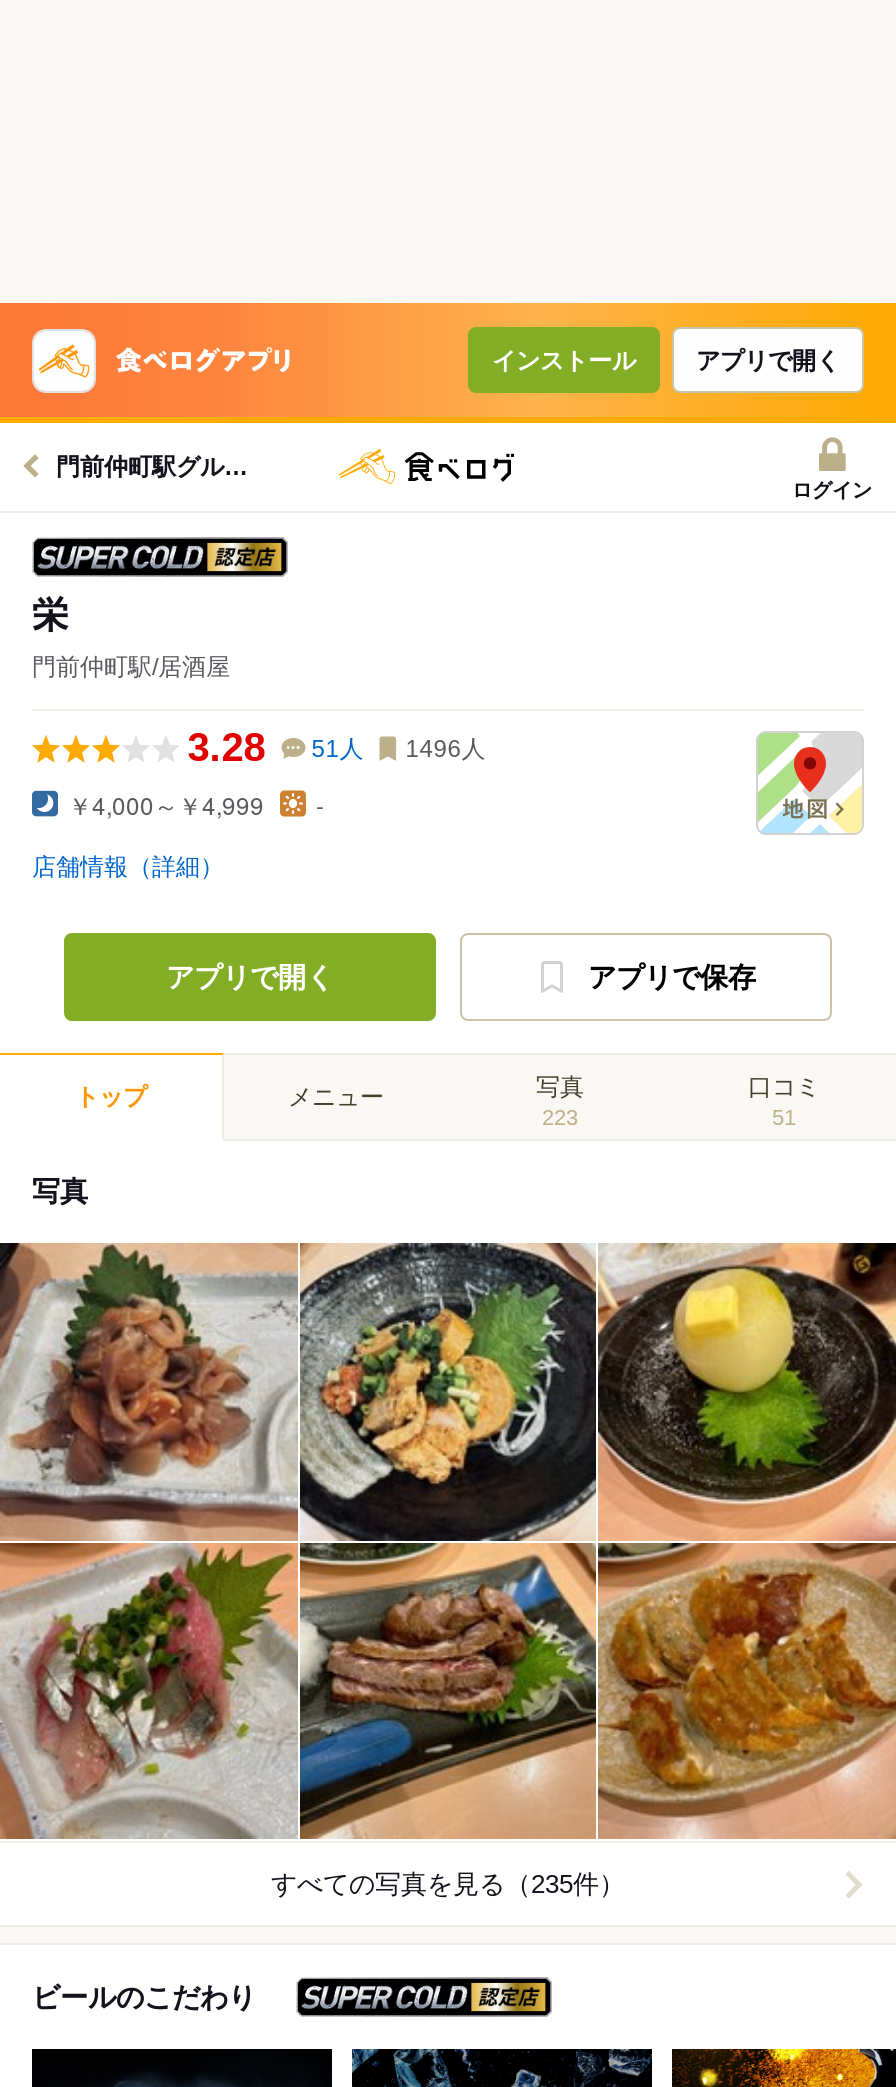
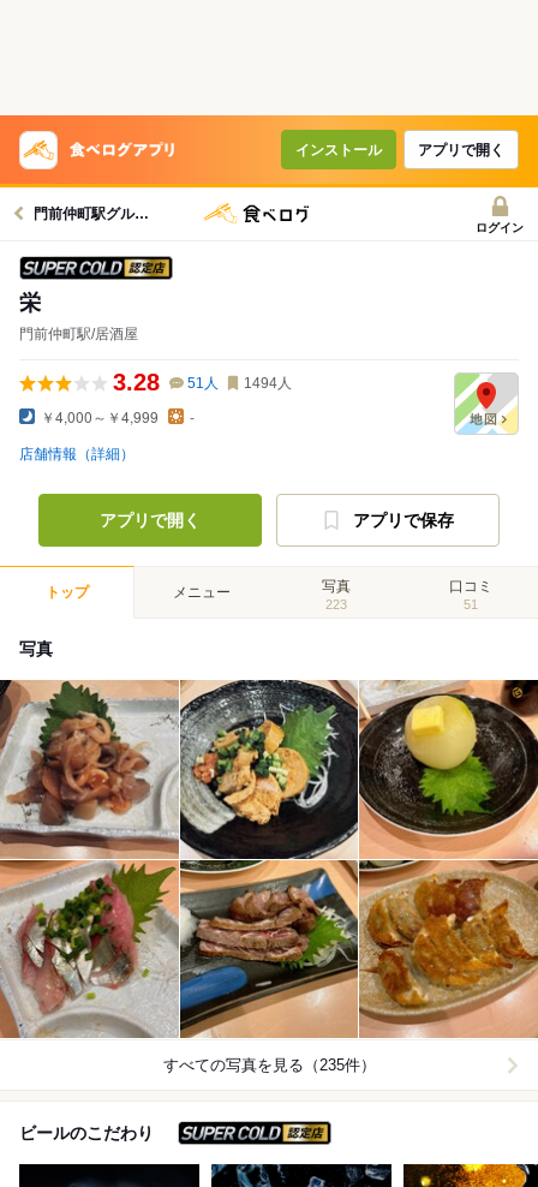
[188,725,486,769] 3.28 51人 1496人 -> [113,369,292,395] 3.28 51人 1494人

